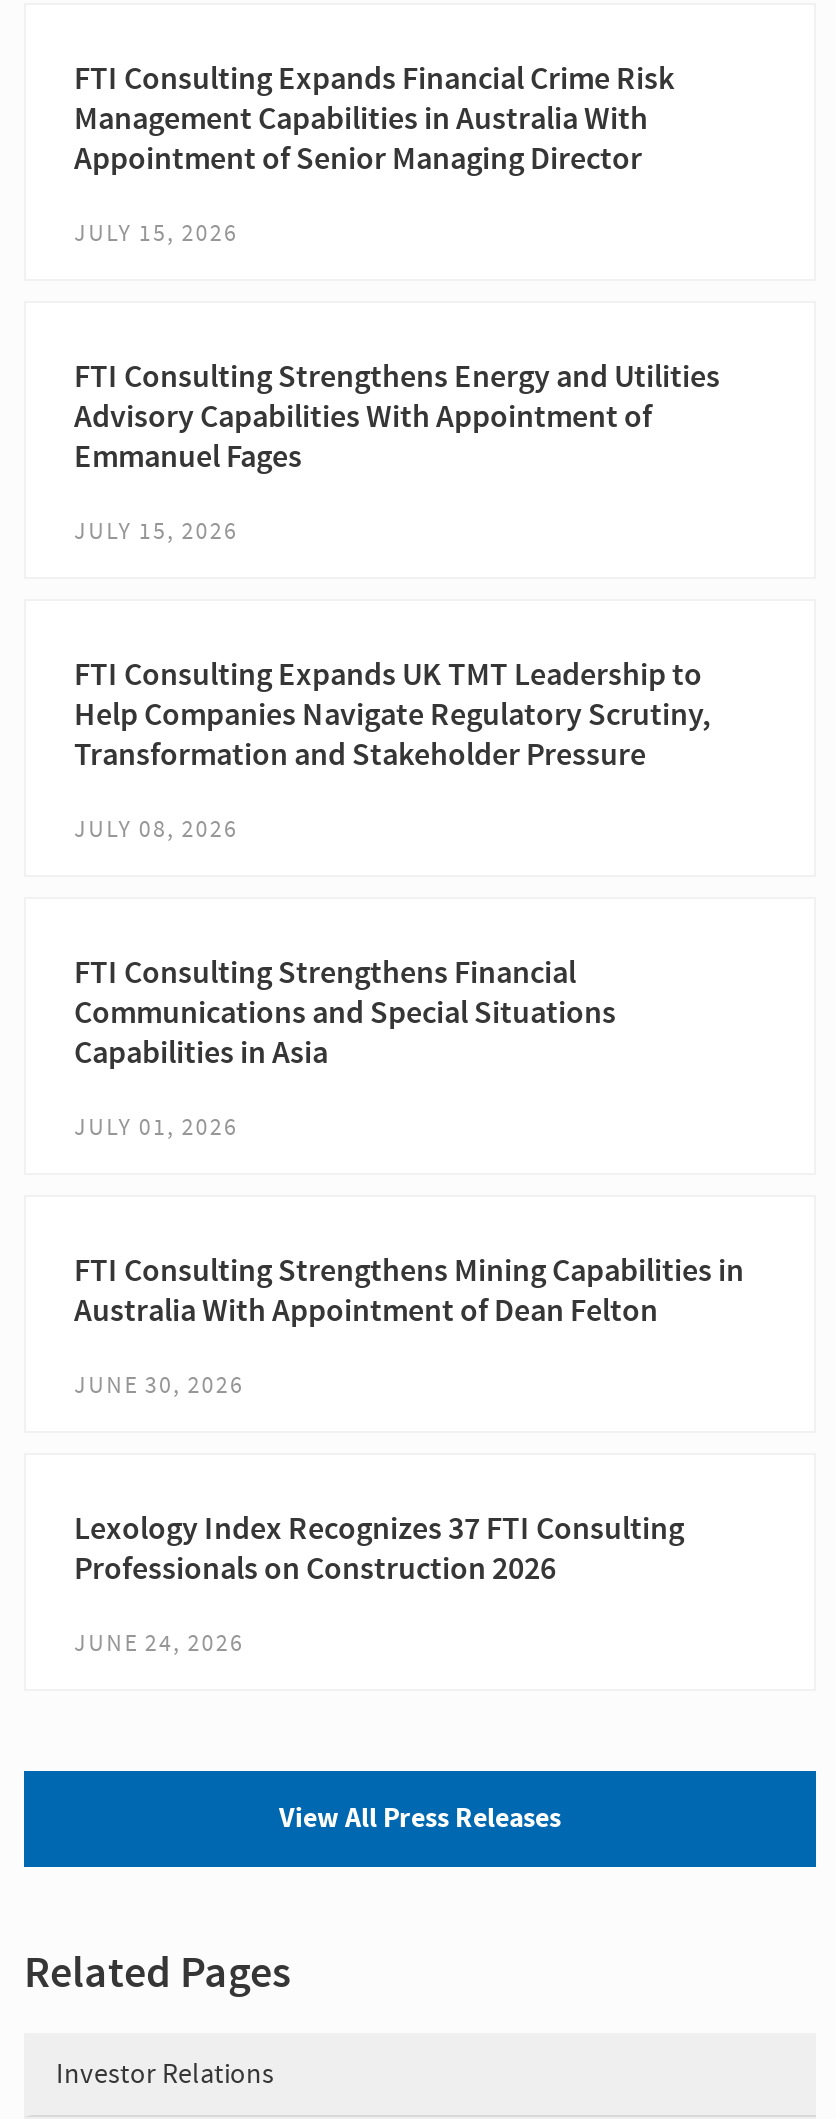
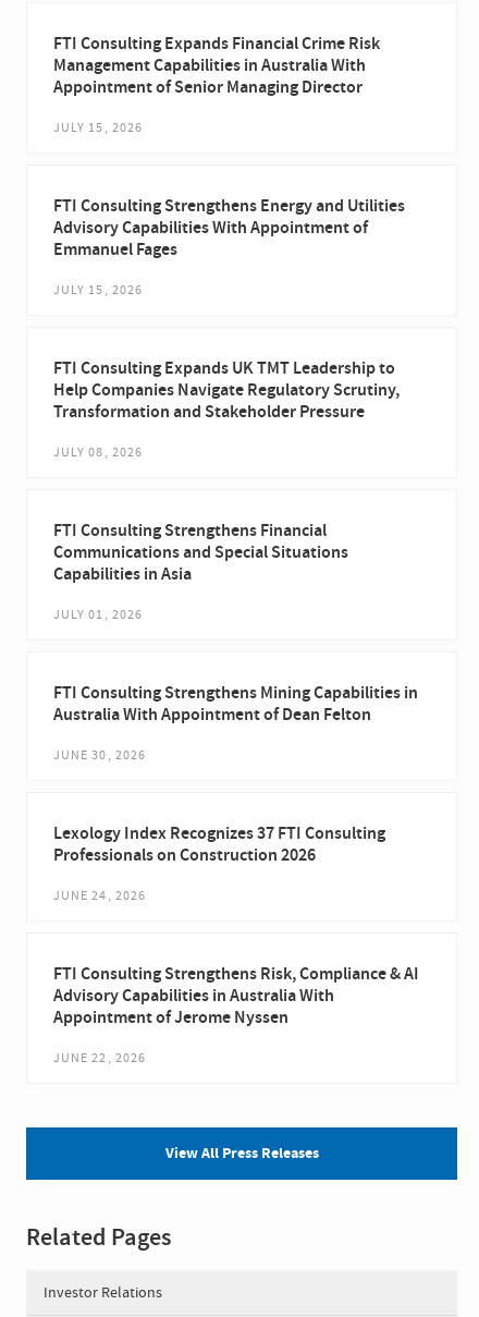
none -> [53,963,419,1066] FTI Consulting Strengthens Risk, Compliance & AI | Advisory Capabilities in Australia With | Appointment of Jerome Nyssen | JUNE 22, 2026

